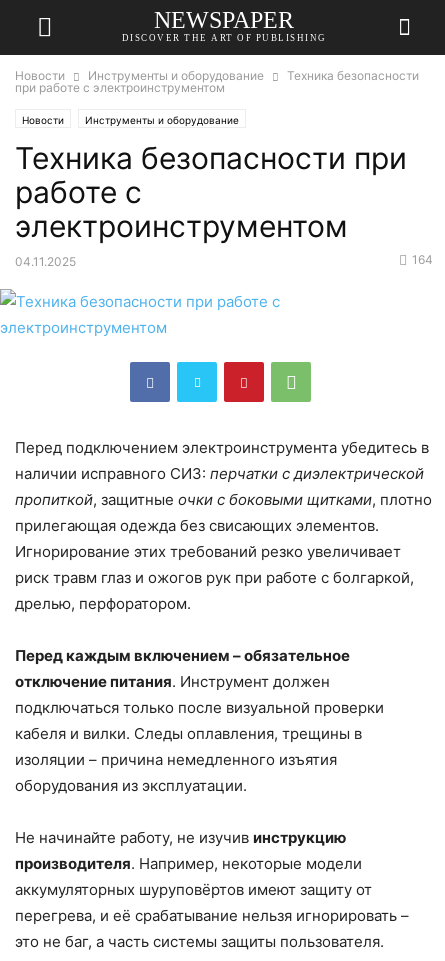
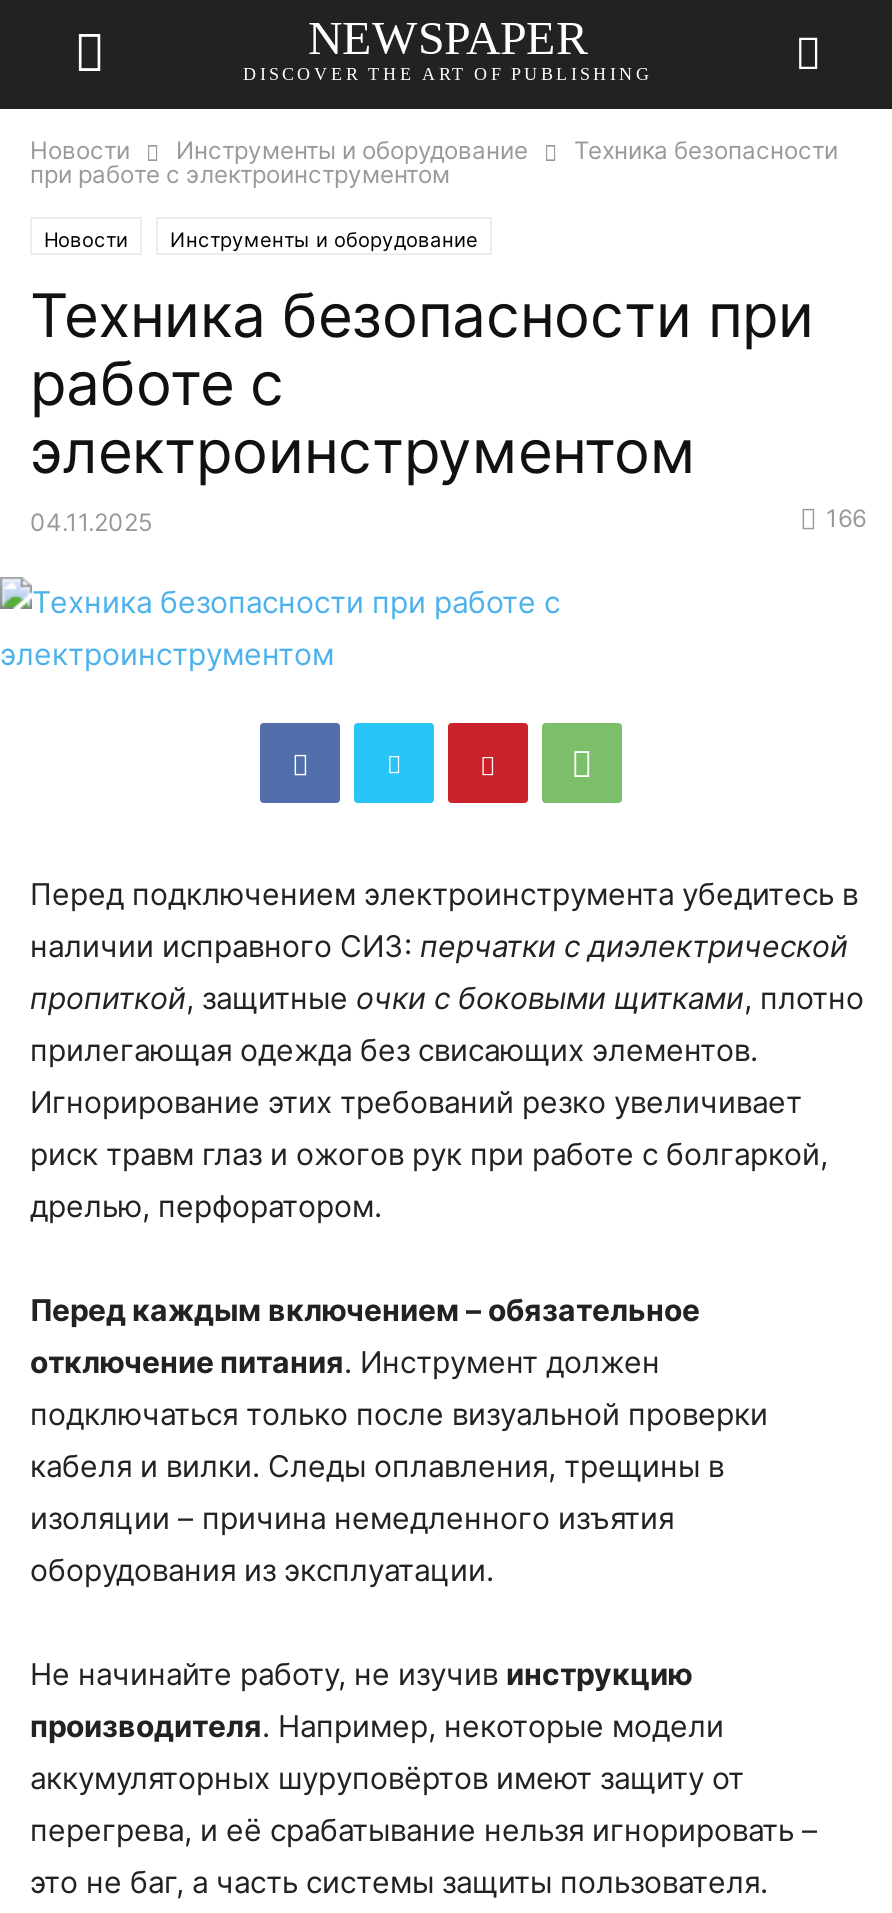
[412,252,433,267] 164 -> [826,503,866,533] 166

